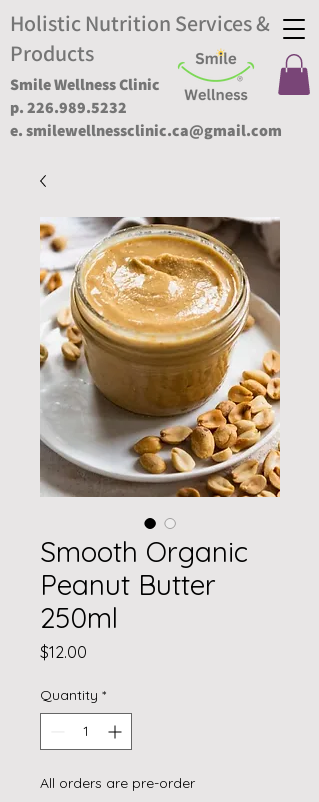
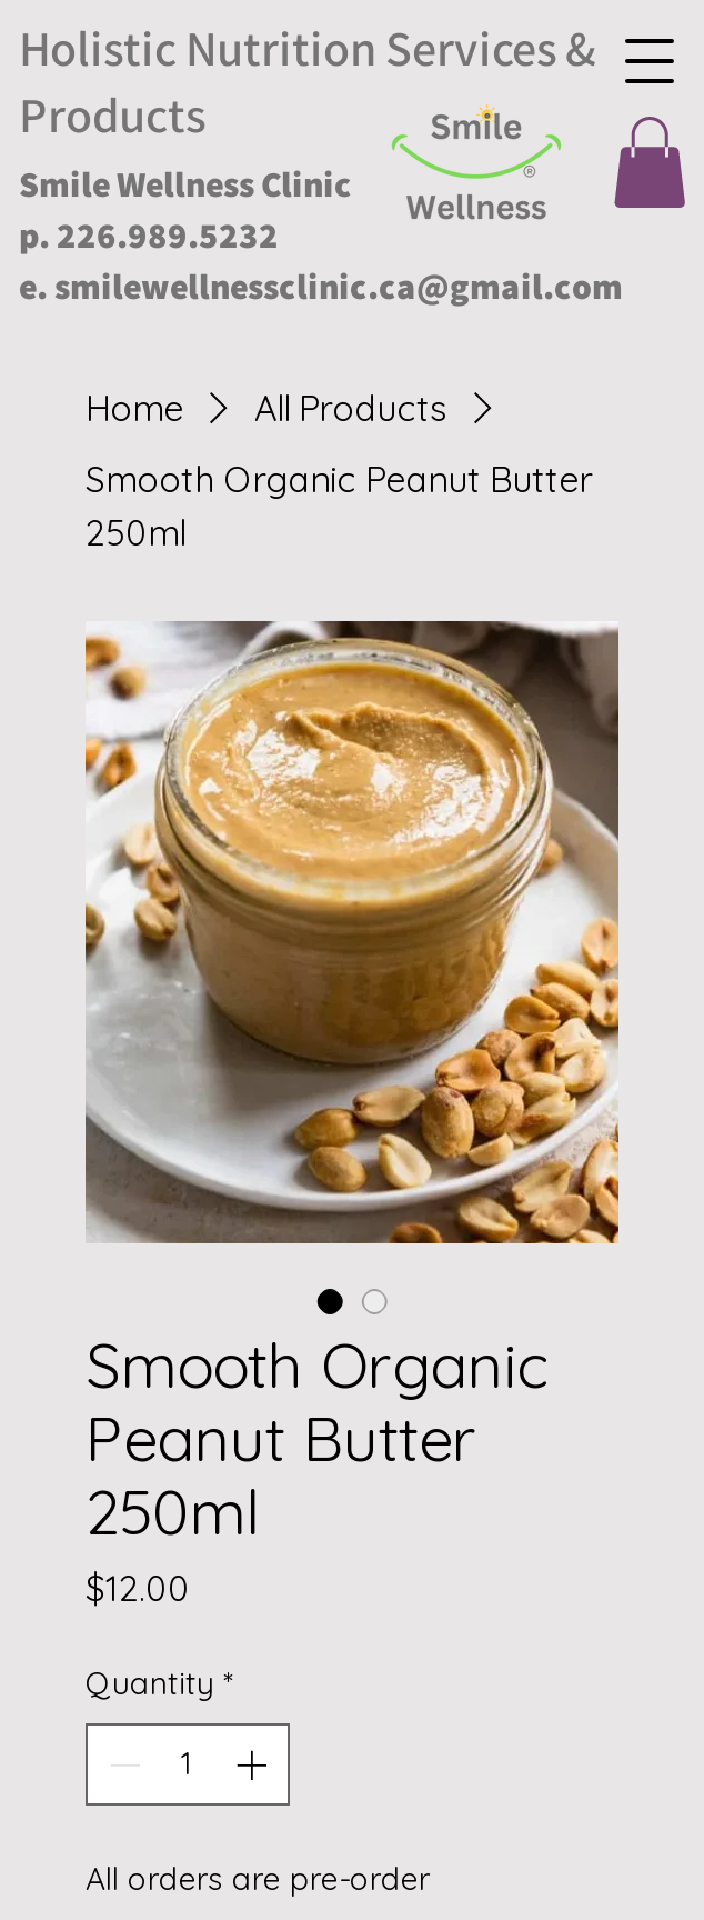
none -> [86,385,592,554] Home | All Products | Smooth Organic Peanut Butter | 250ml

